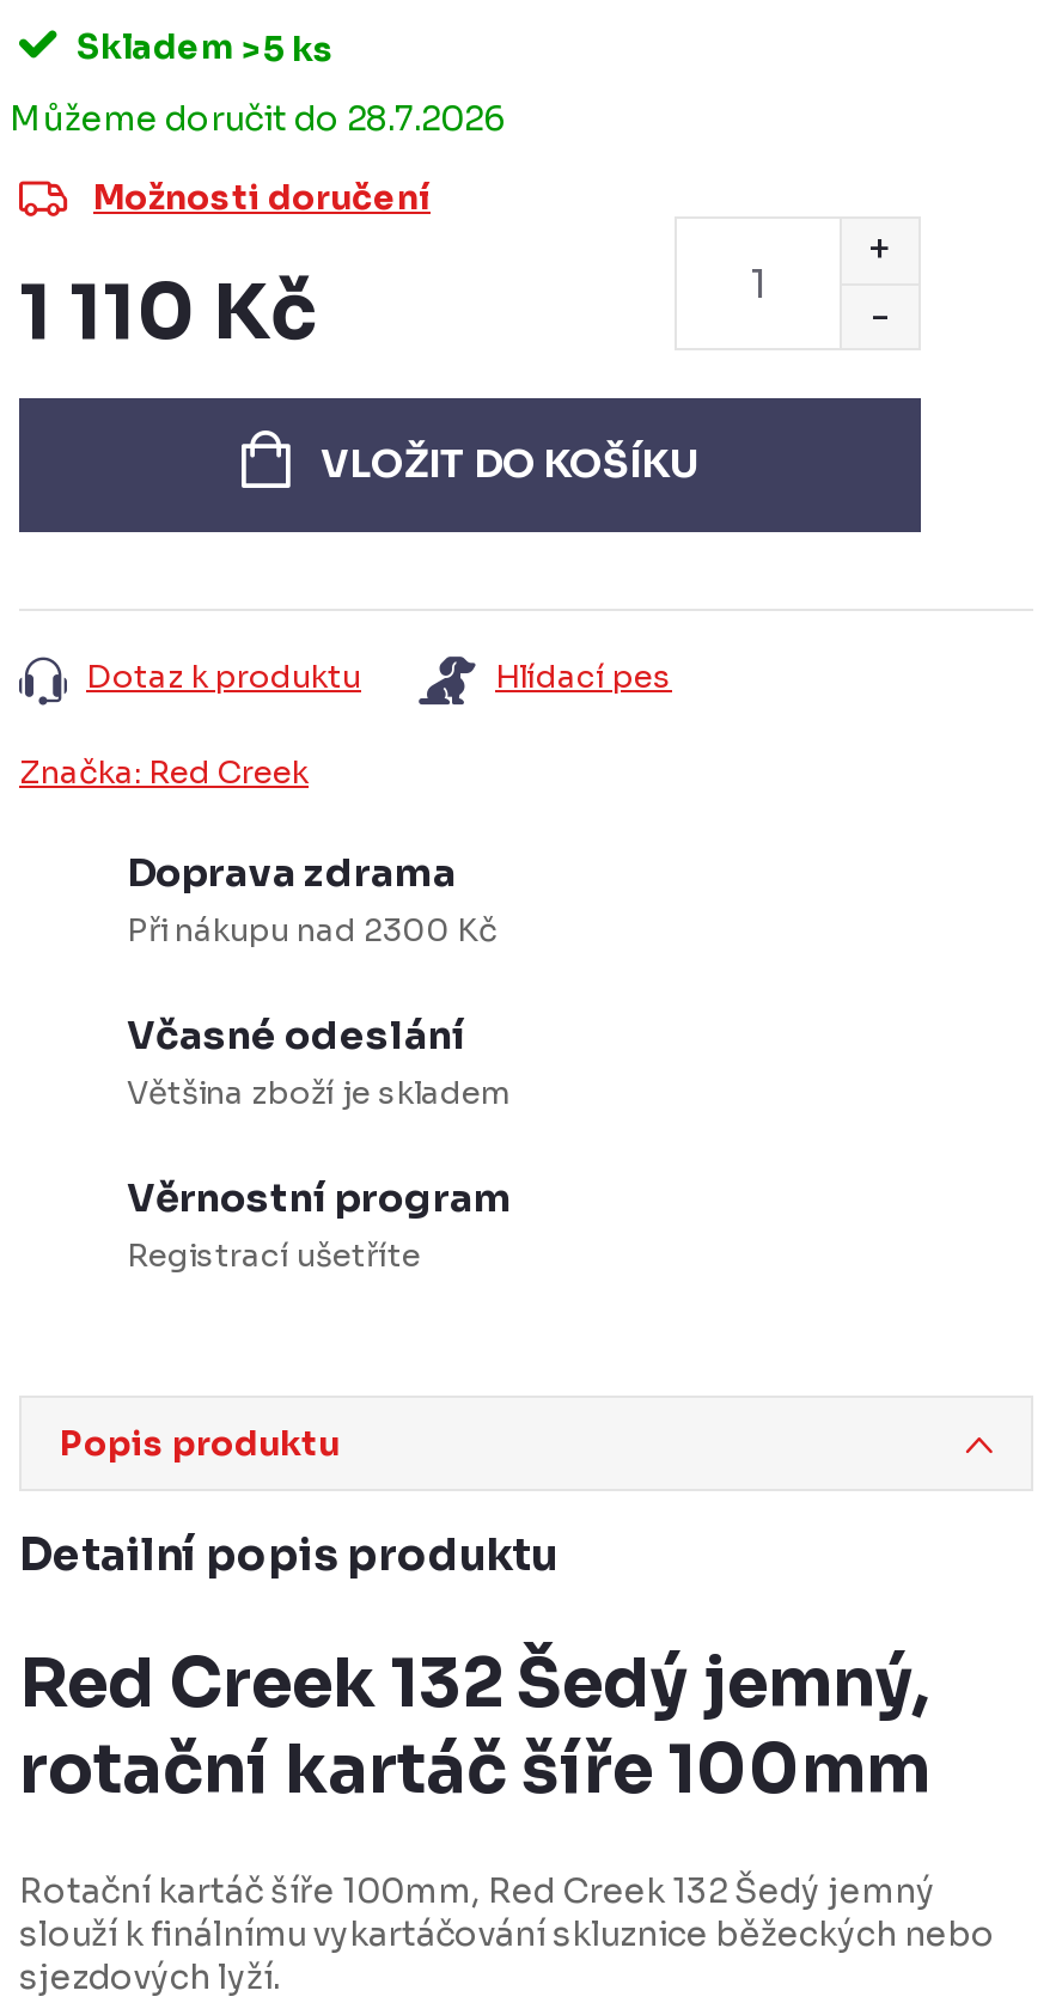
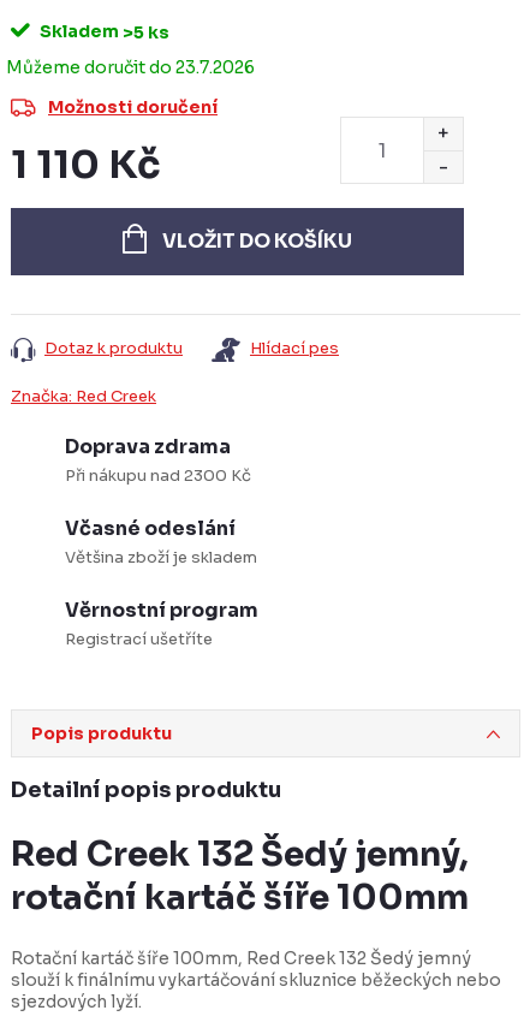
[347,97,505,140] 28.7.2026 -> [175,57,255,78] 23.7.2026

